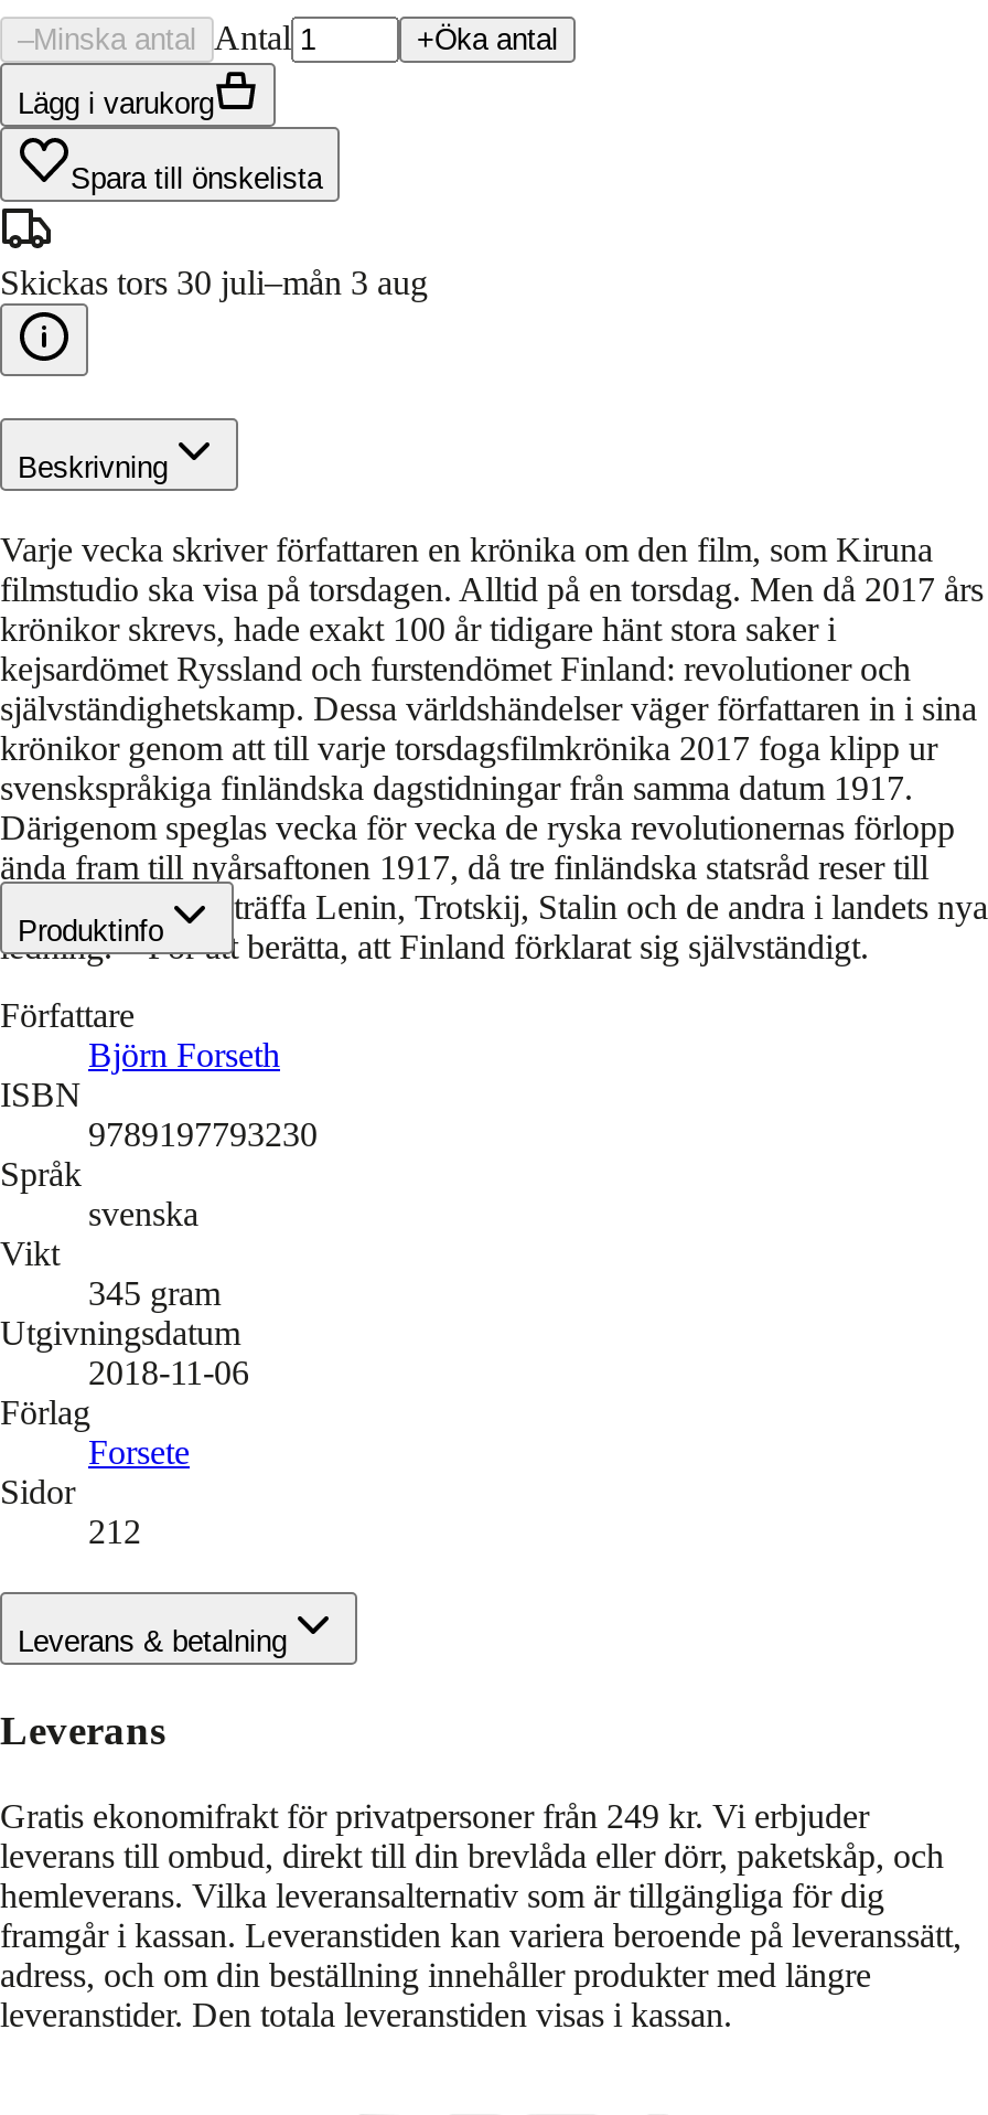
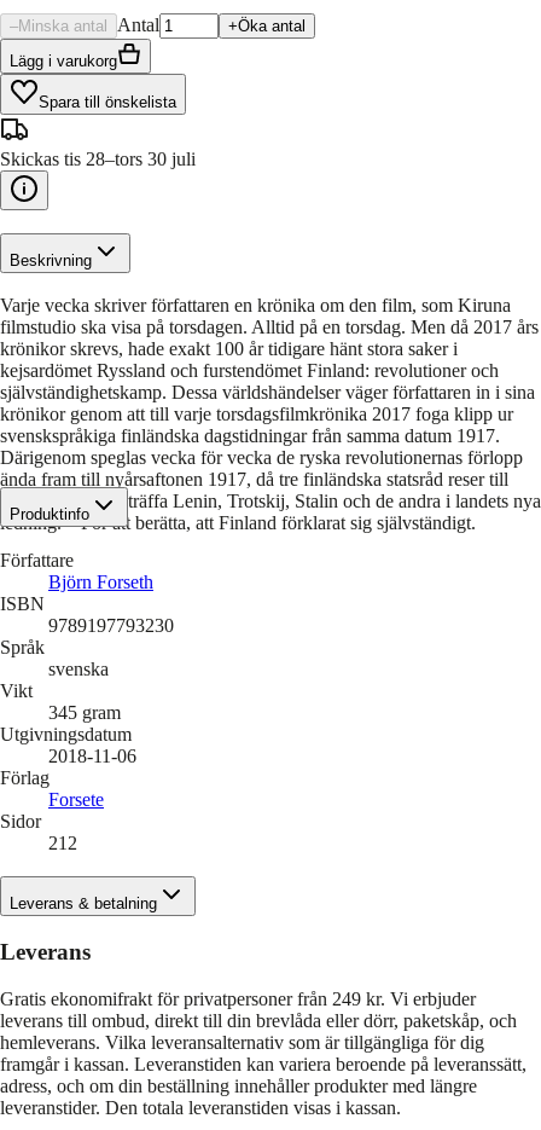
[0,263,428,301] Skickas tors 30 juli–mån 3 aug -> [0,149,196,169] Skickas tis 28–tors 30 juli

